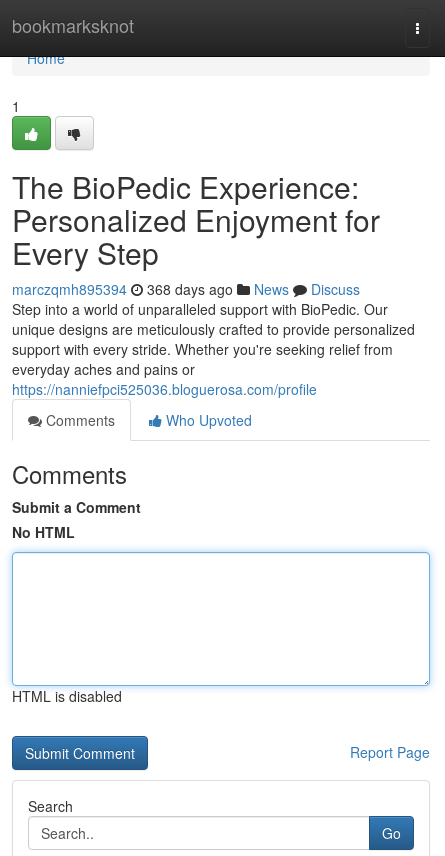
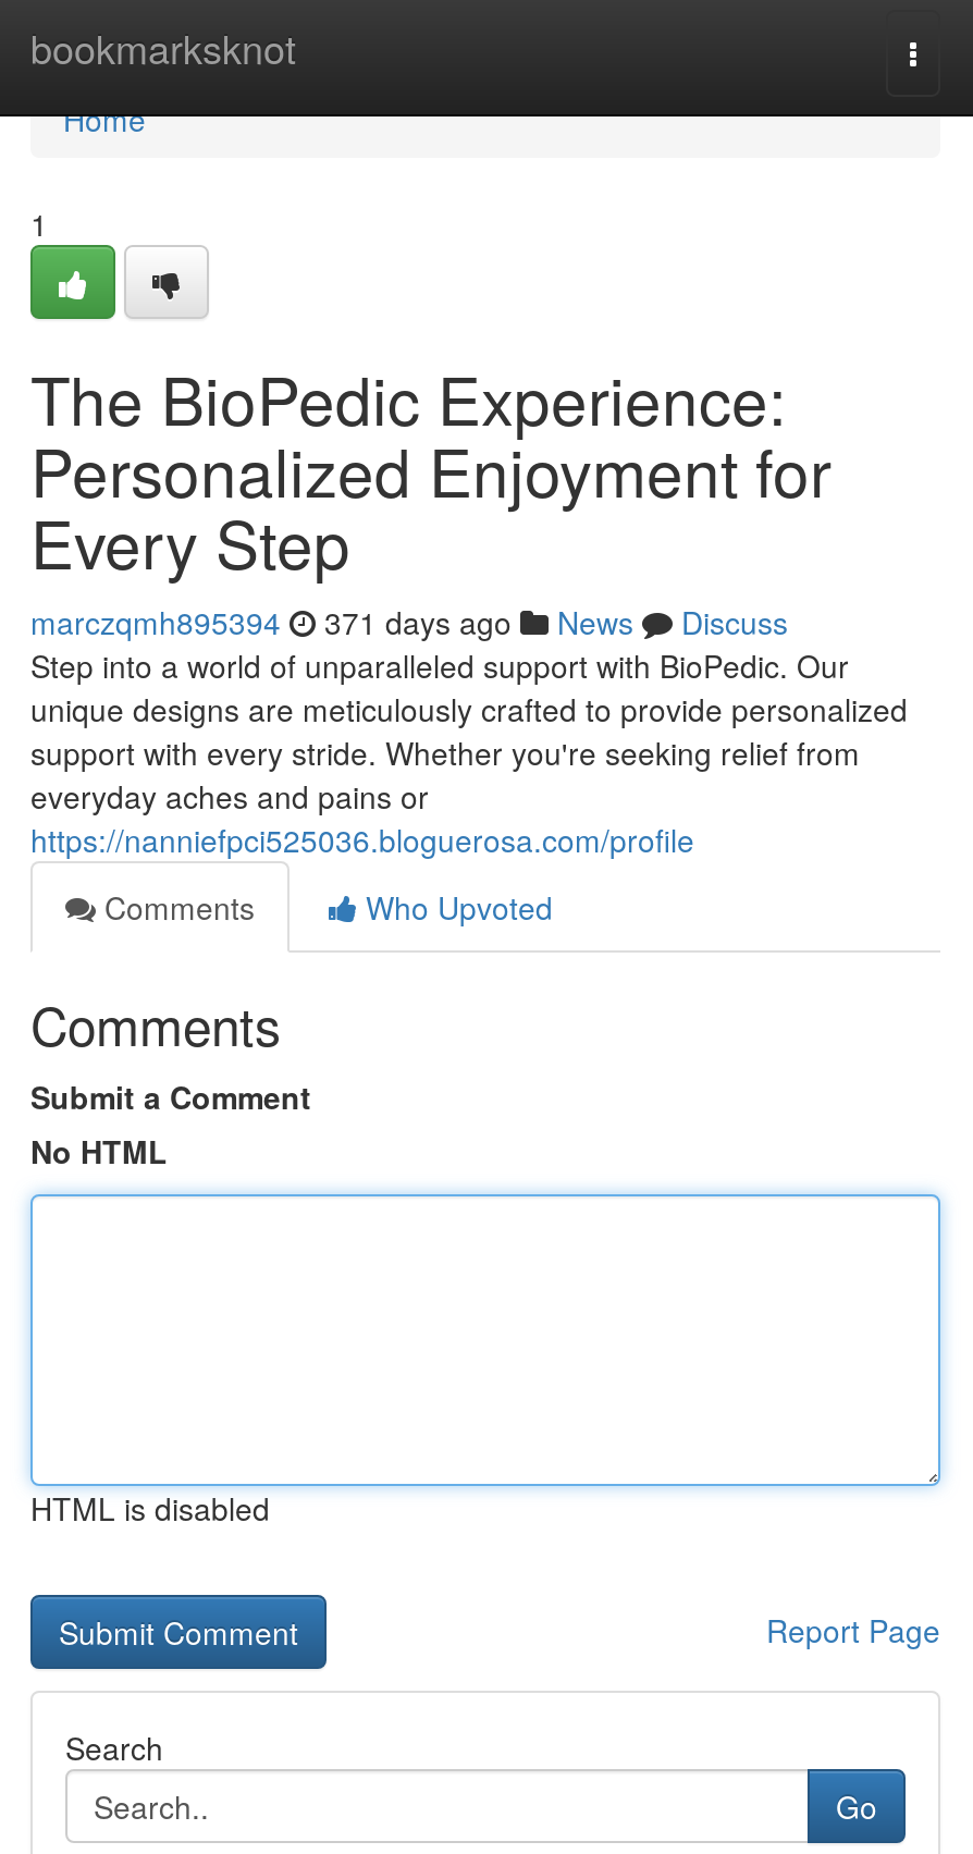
[12,279,360,299] marczqmh895394 368 days ago News Discuss -> [30,600,788,643] marczqmh895394 371 days ago News Discuss

